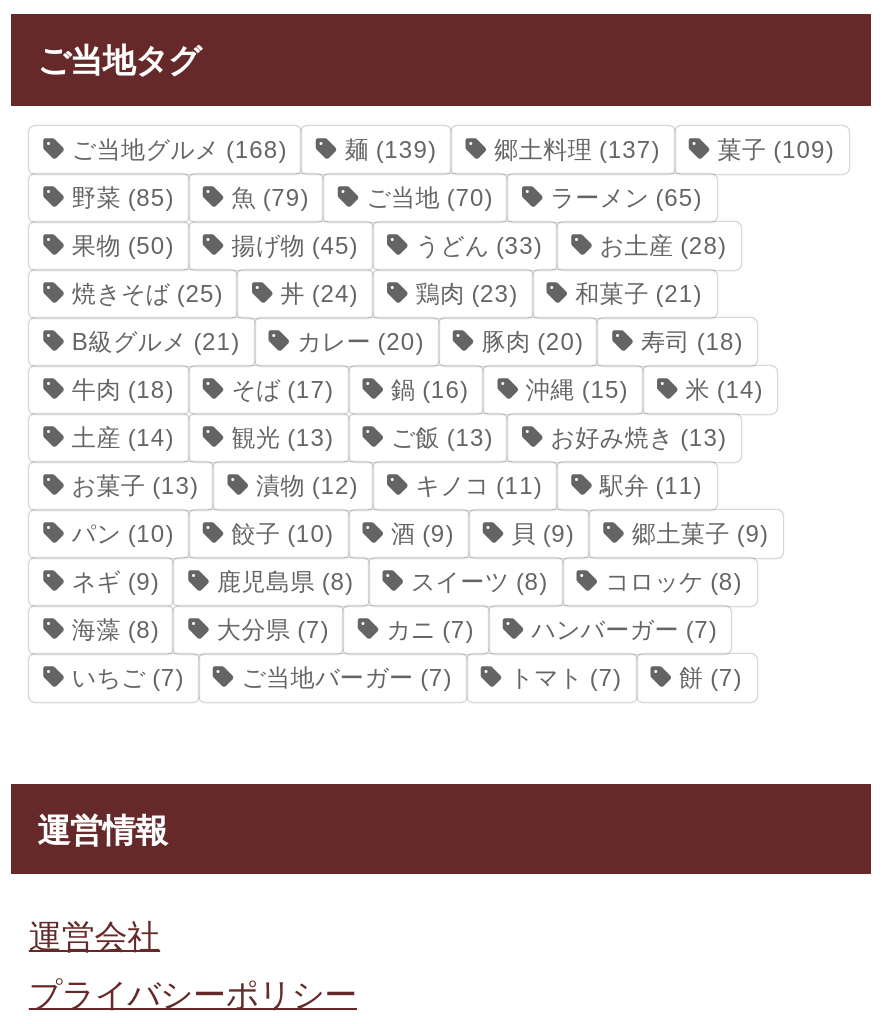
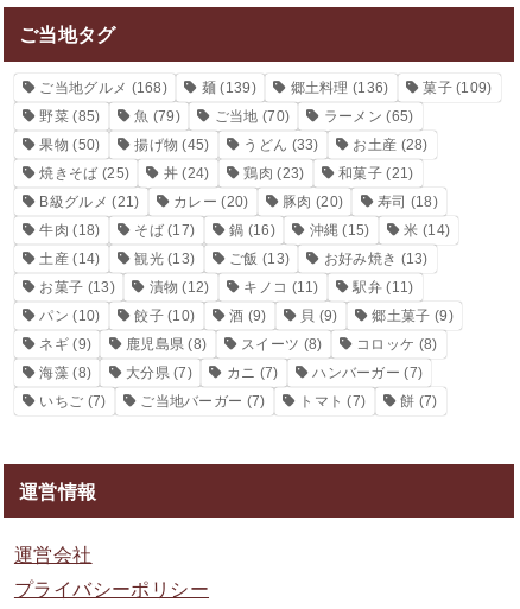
[494,136,660,164] 郷土料理(137) -> [290,79,389,96] 郷土料理(136)

